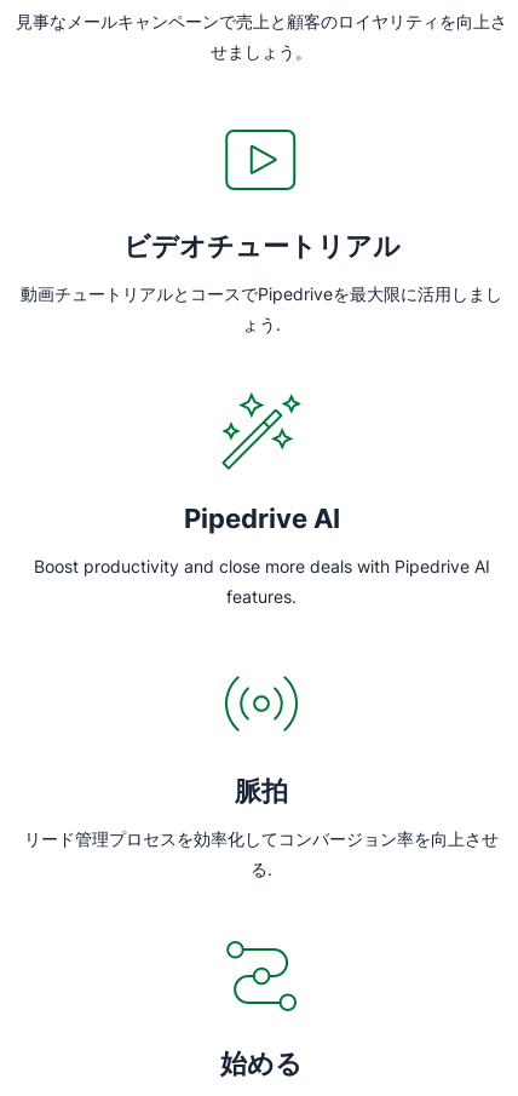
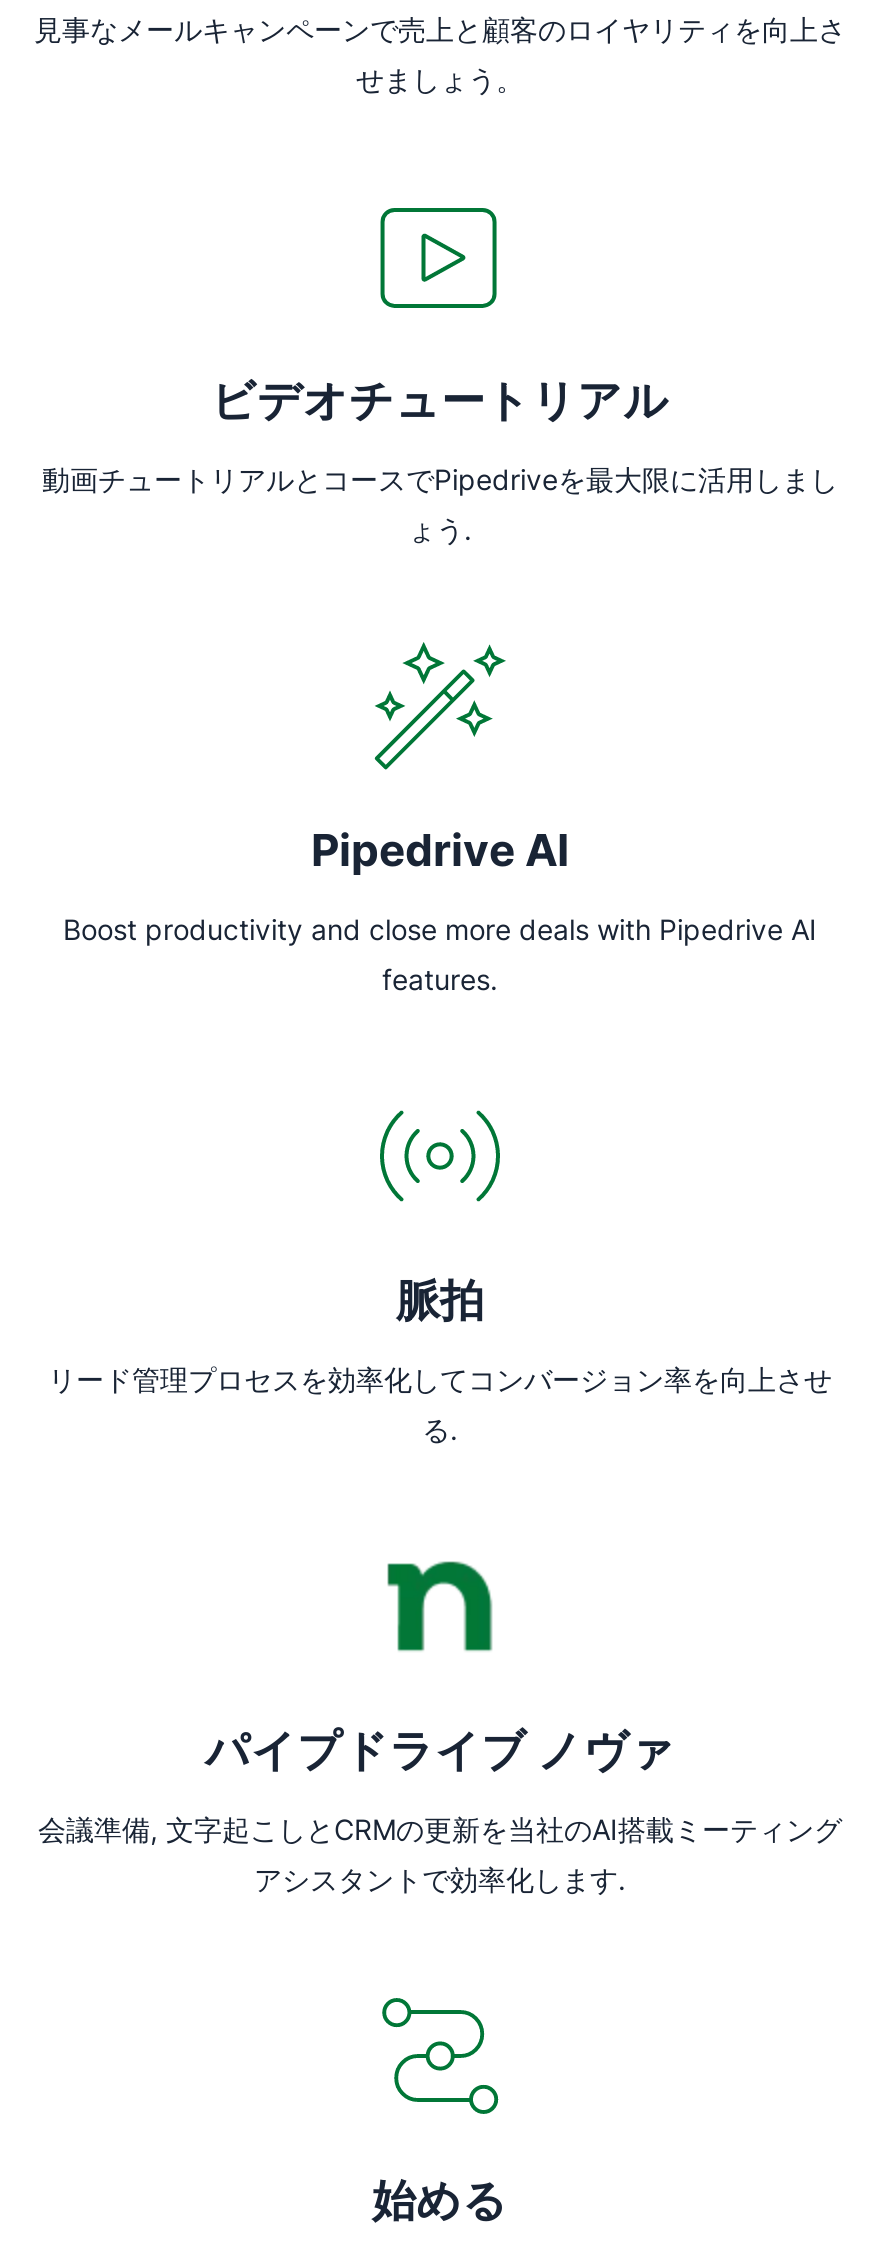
none -> [38,1560,842,1896] [image] | パイプドライブ ノヴァ | 会議準備, 文字起こしとCRMの更新を当社のAI搭載ミーティング | アシスタントで効率化します.

